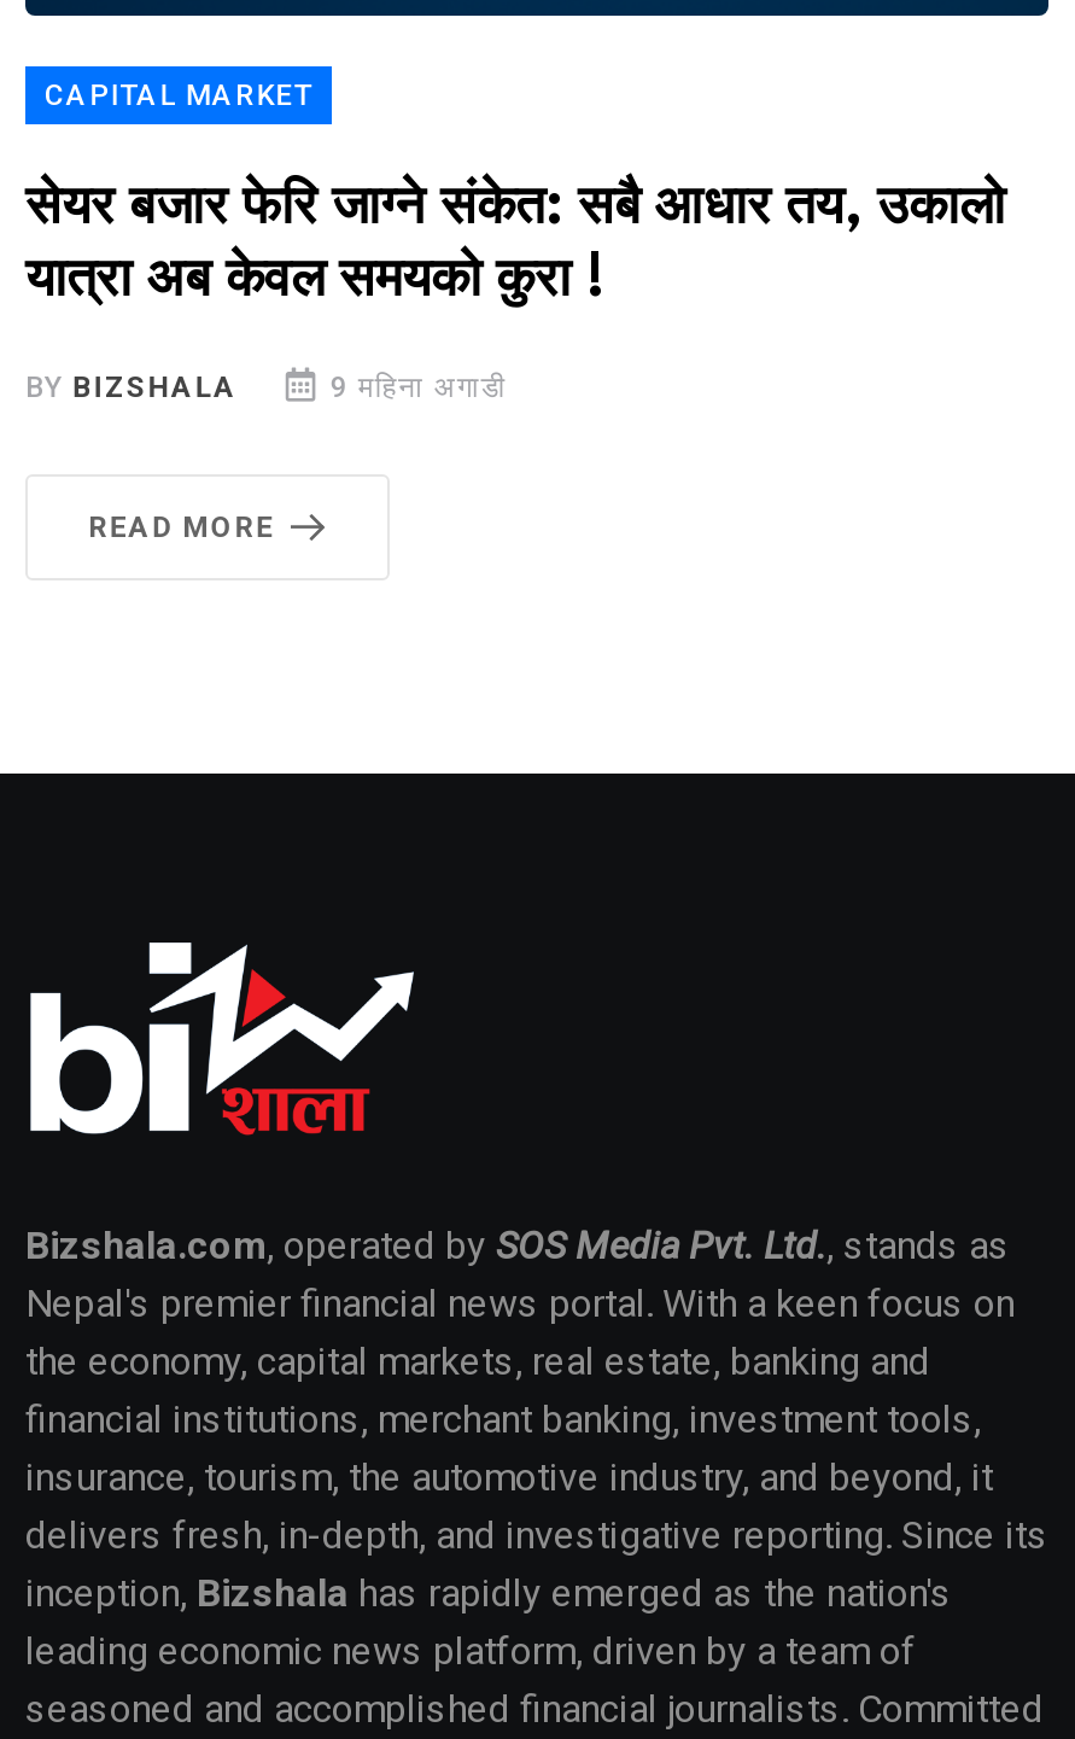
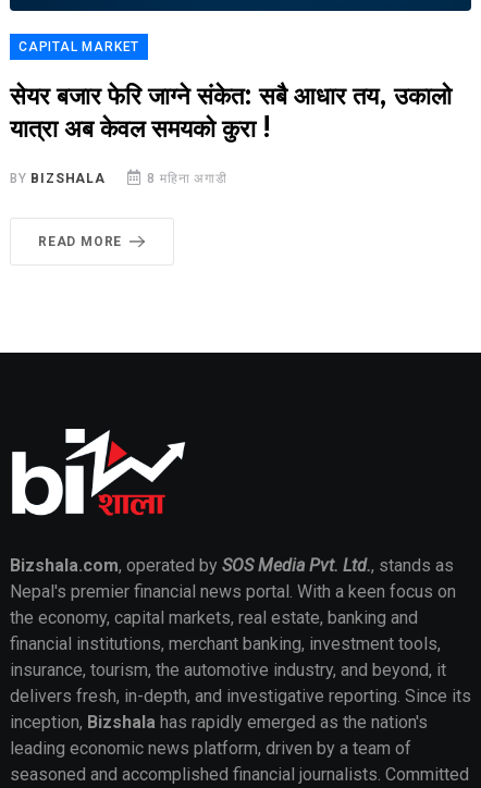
[321,371,507,405] 9 महिना अगाडी -> [143,171,227,186] 8 महिना अगाडी

